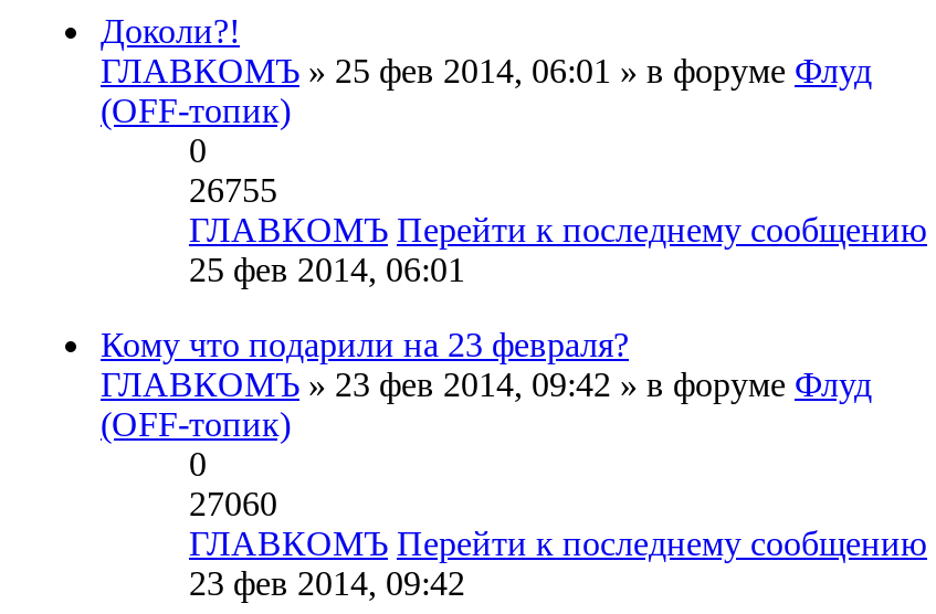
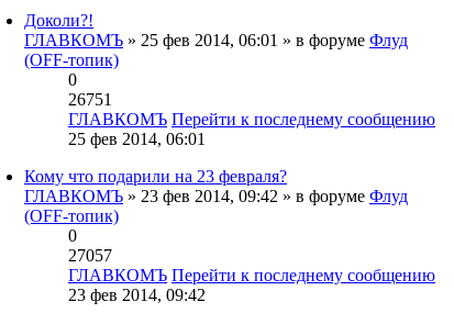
[189,171,277,208] 26755 -> [68,90,112,109] 26751
[189,485,277,522] 27060 -> [68,246,112,265] 27057

